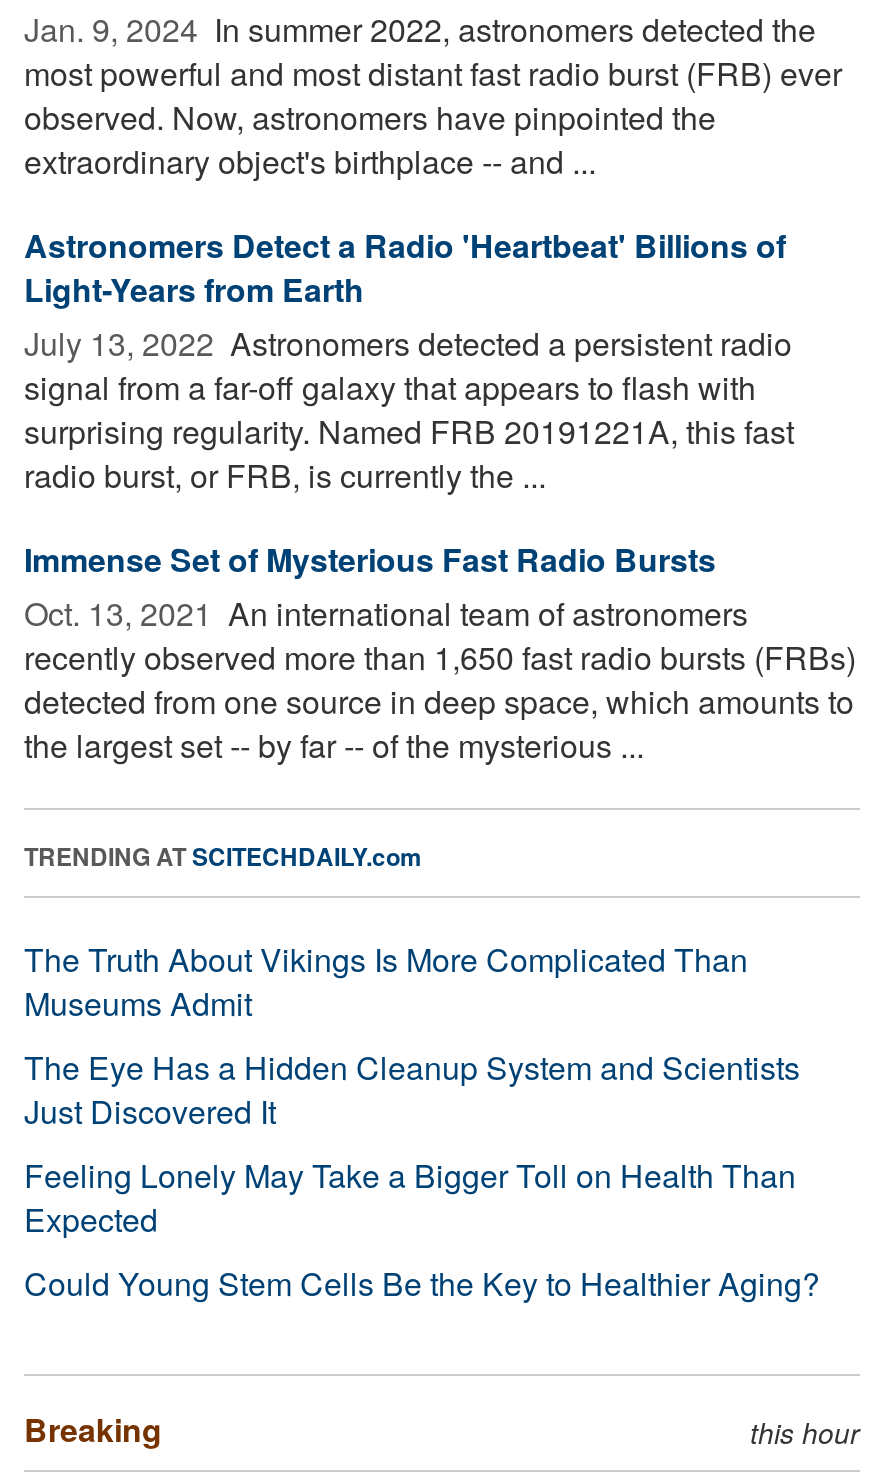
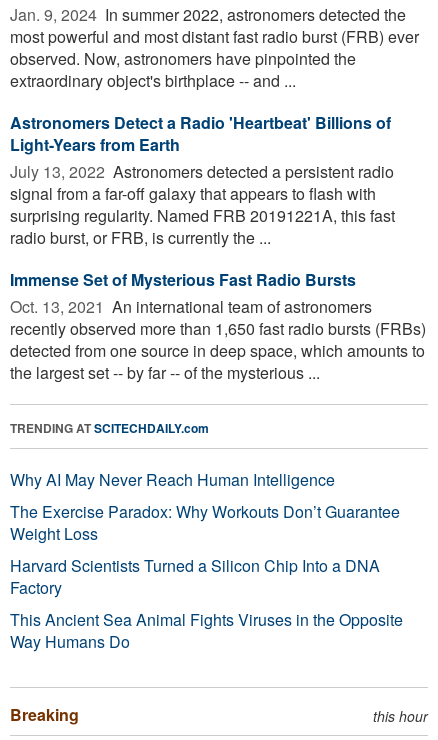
[24,936,820,1306] The Truth About Vikings Is More Complicated Than | Museums Admit | The Eye Has a Hidden Cleanup System and Scientists | Just Discovered It | Feeling Lonely May Take a Bigger Toll on Health Than | Expected | Could Young Stem Cells Be the Key to Healthier Aging? -> [10,468,403,653] Why AI May Never Reach Human Intelligence | The Exercise Paradox: Why Workouts Don’t Guarantee | Weight Loss | Harvard Scientists Turned a Silicon Chip Into a DNA | Factory | This Ancient Sea Animal Fights Viruses in the Opposite | Way Humans Do

